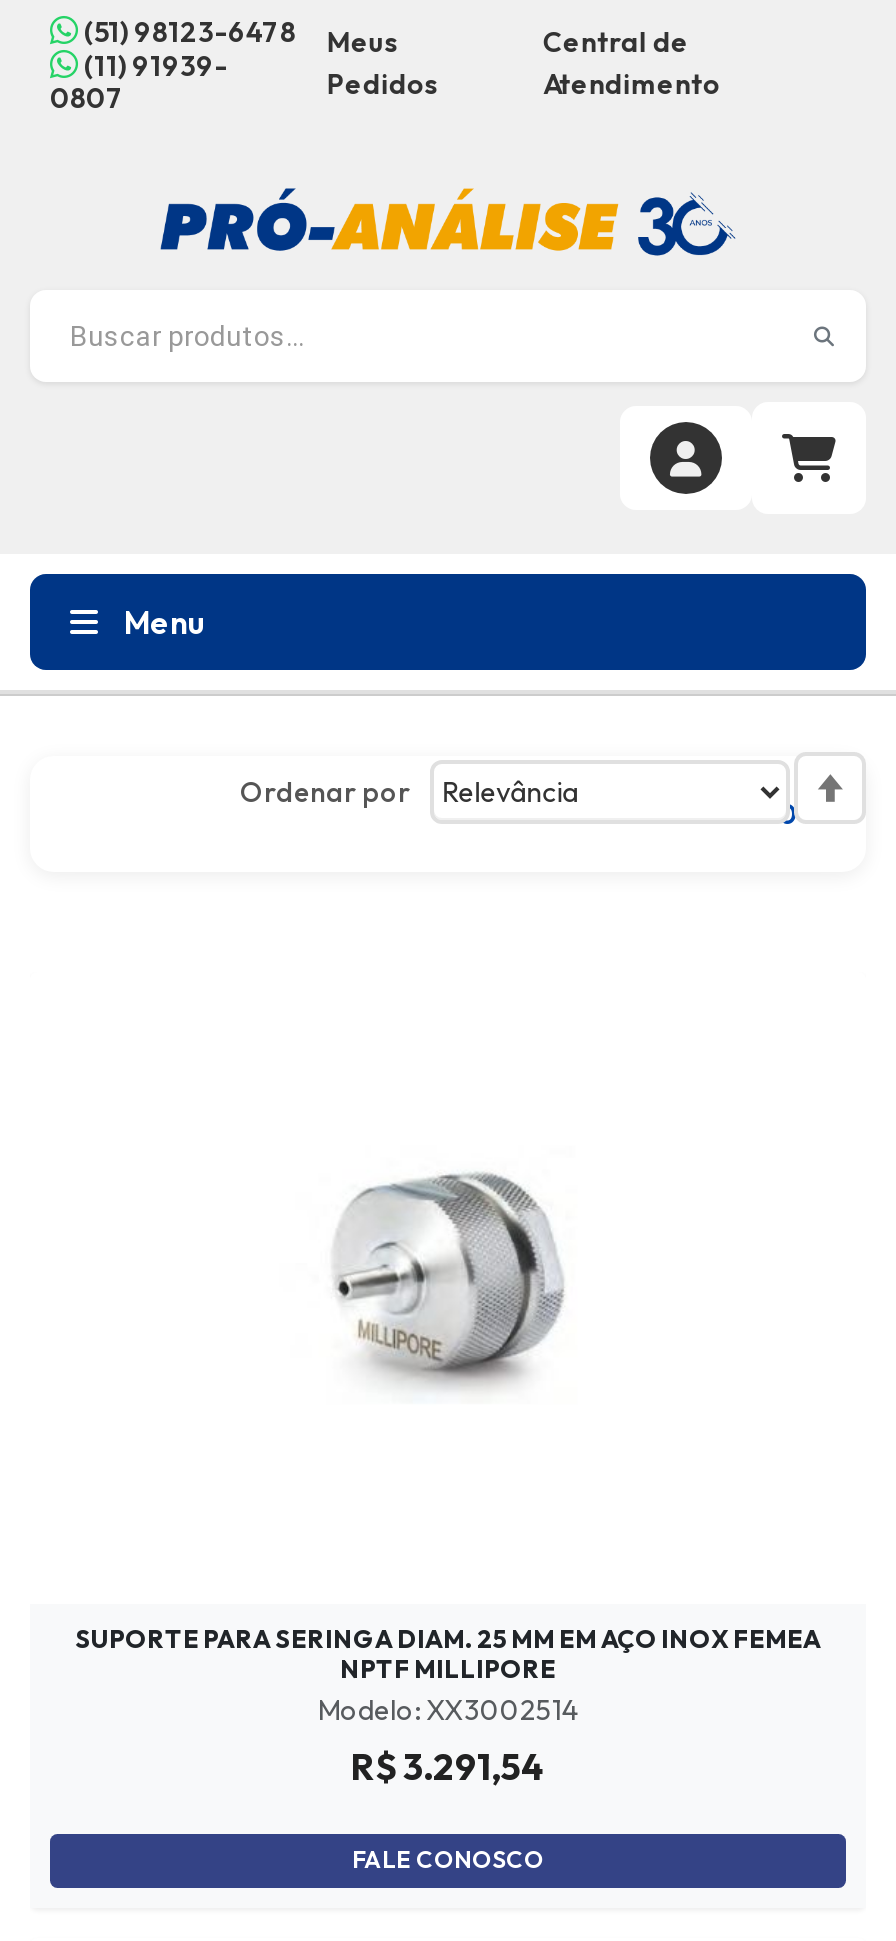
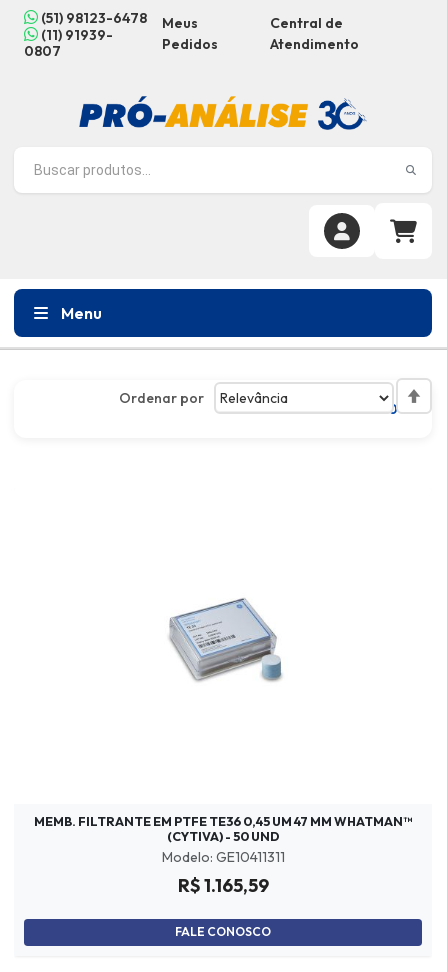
[336,1172,564,1388] [image] -> [168,589,282,695] [image]
[75,1622,821,1789] SUPORTE PARA SERINGA DIAM. 25 MM EM AÇO INOX FEMEA | NPTF MILLIPORE | Modelo: XX3002514 | R$ 3.291,54 -> [34,813,412,896] MEMB. FILTRANTE EM PTFE TE36 0,45 UM 47 MM WHATMAN™ | (CYTIVA) - 50 UND | Modelo: GE10411311 | R$ 1.165,59

